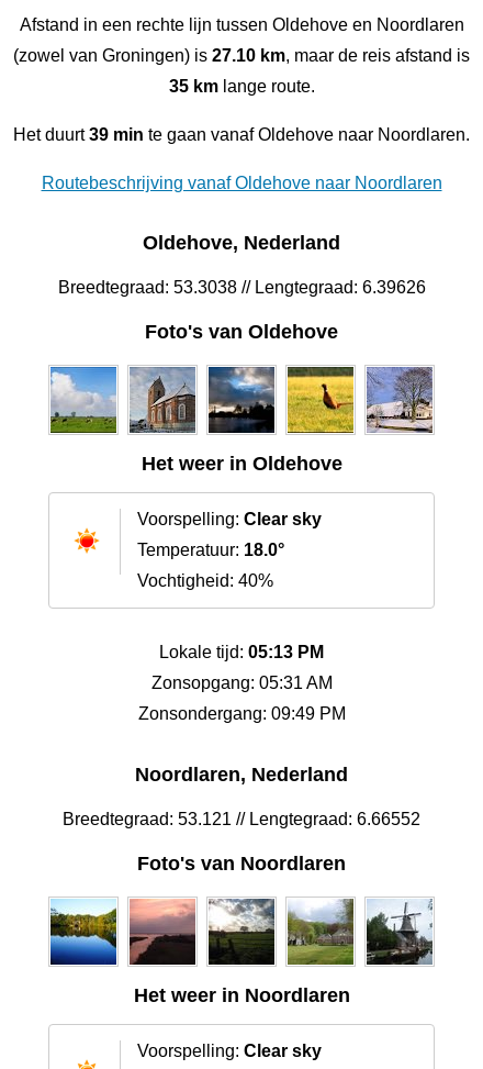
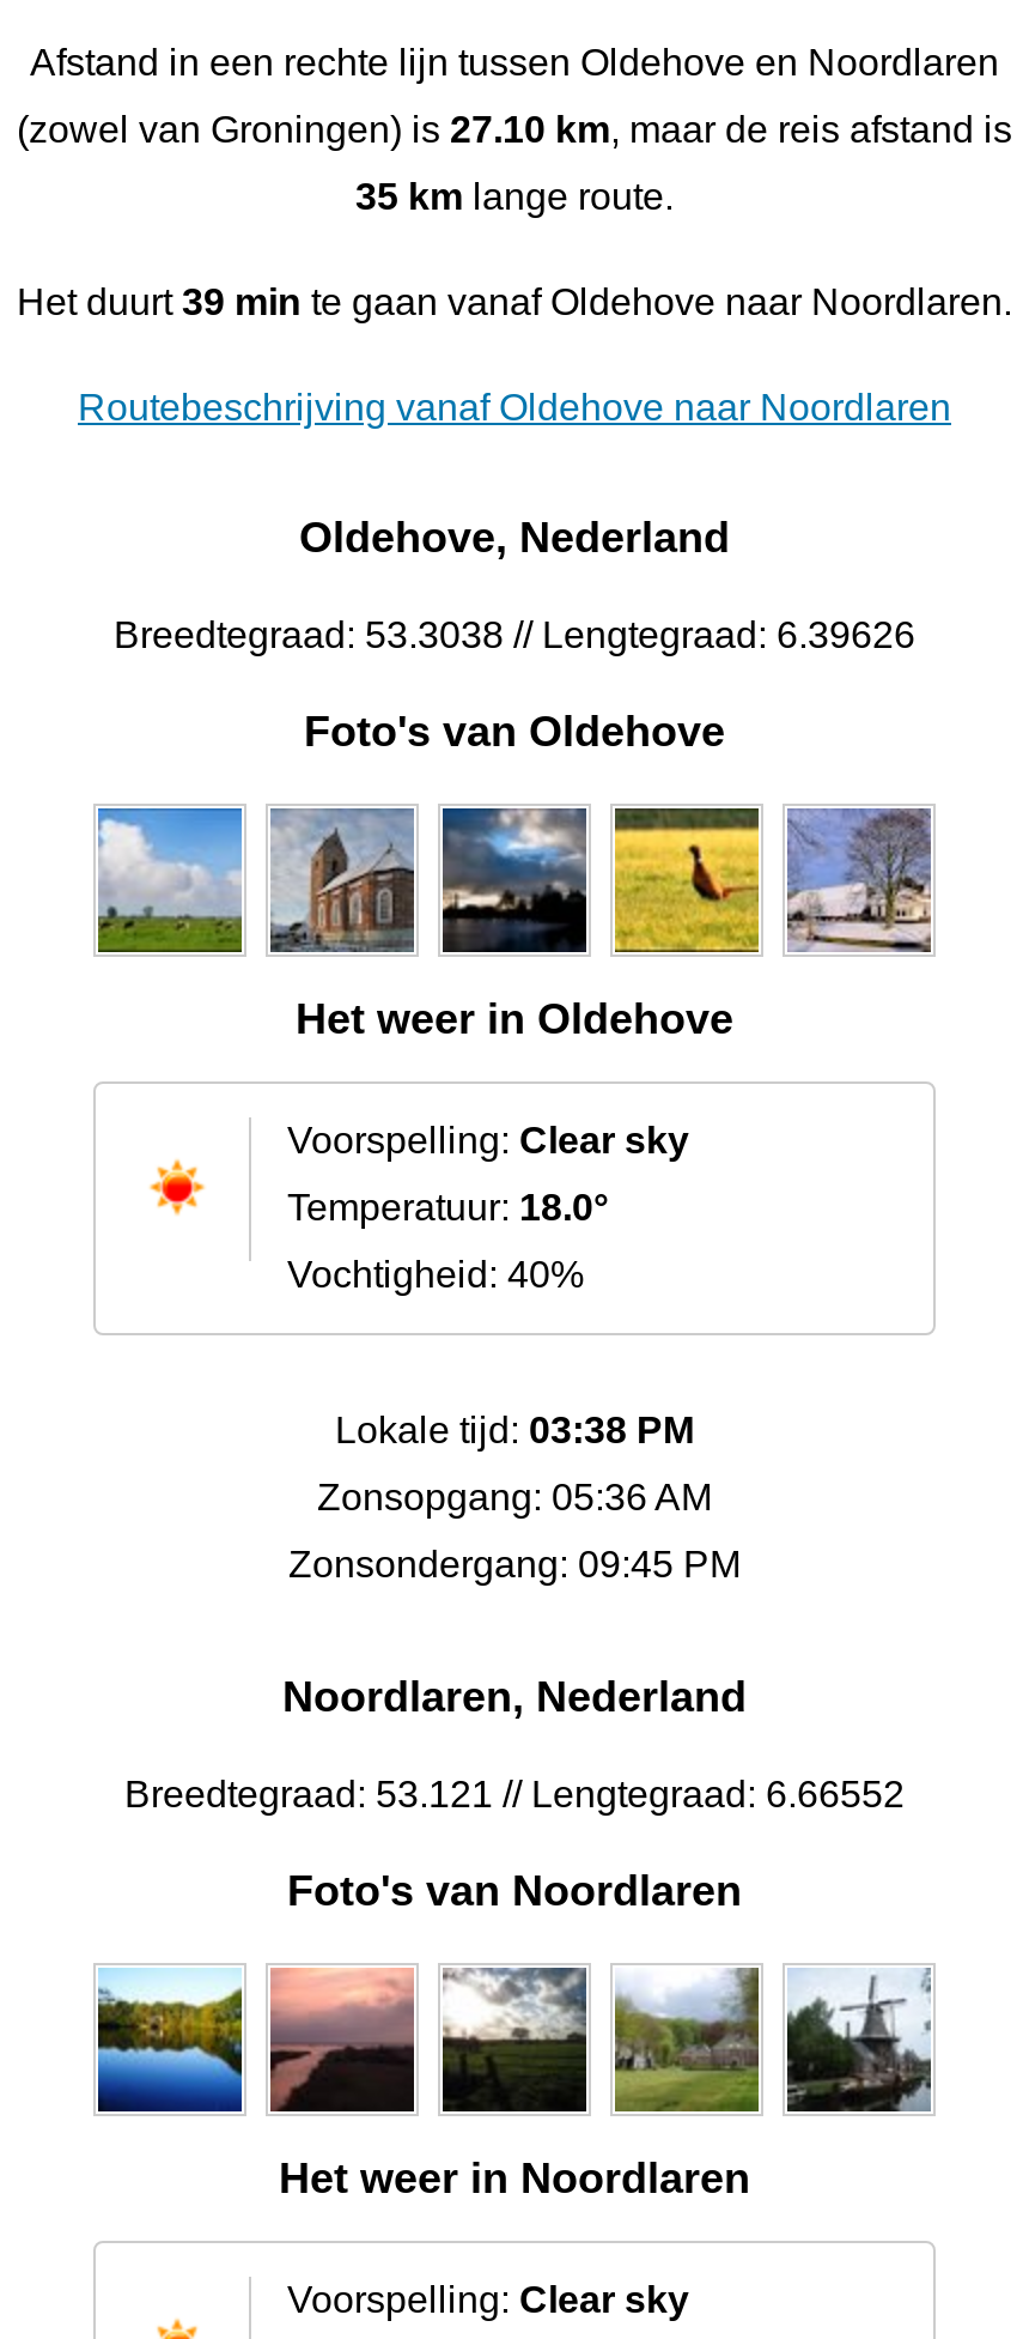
[159,643,324,662] Lokale tijd: 05:13 PM -> [335,1410,694,1451] Lokale tijd: 03:38 PM
[151,674,332,692] Zonsopgang: 05:31 AM -> [317,1477,712,1518] Zonsopgang: 05:36 AM
[138,705,345,723] Zonsondergang: 09:49 PM -> [288,1544,741,1585] Zonsondergang: 09:45 PM

